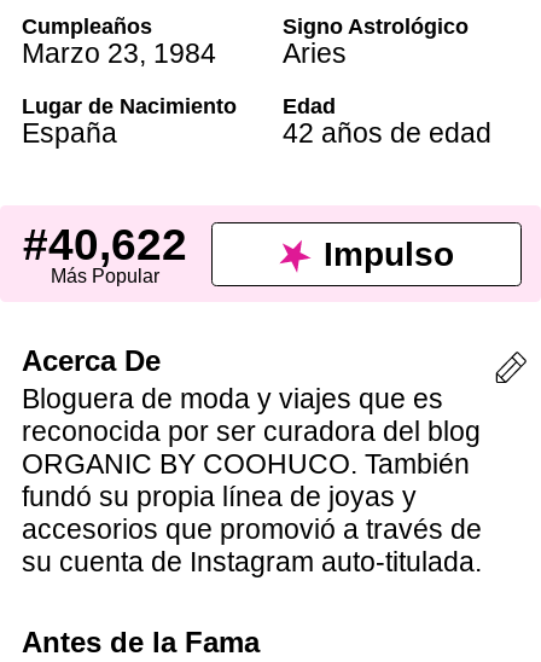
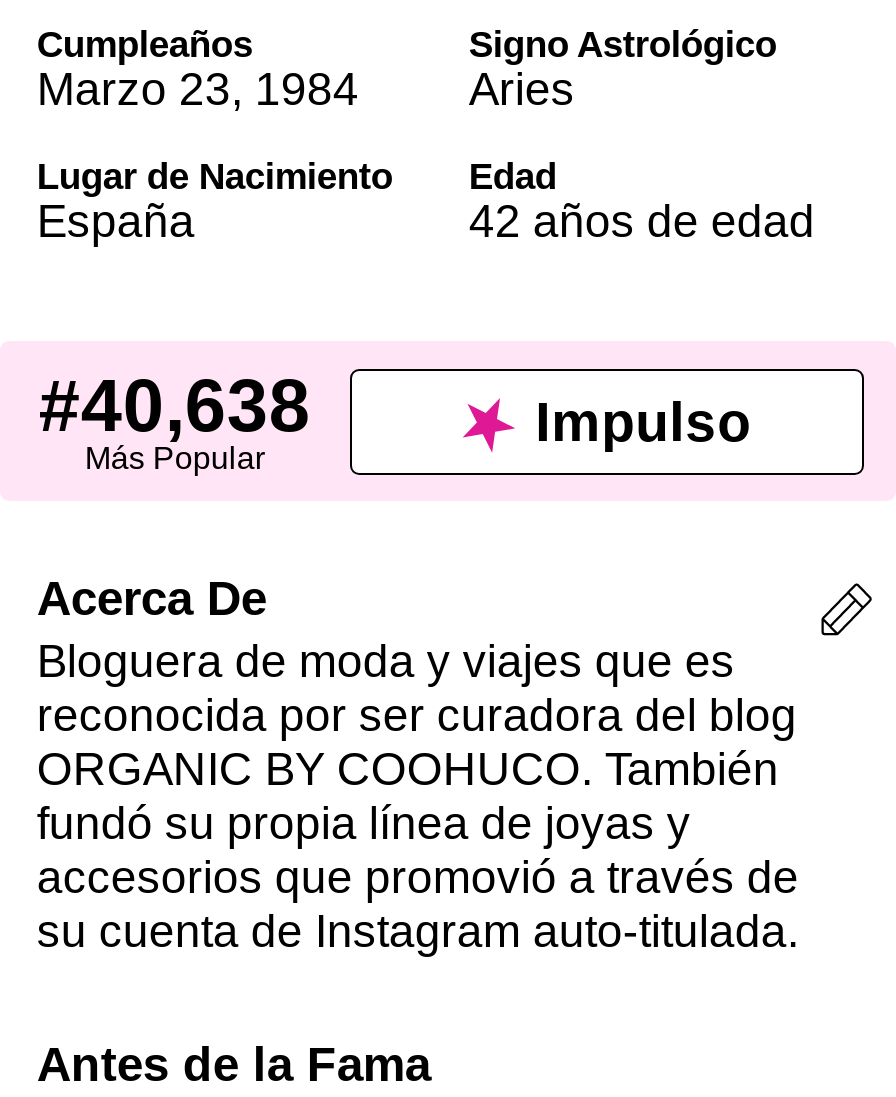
[23,219,188,269] #40,622 -> [39,364,311,446] #40,638

